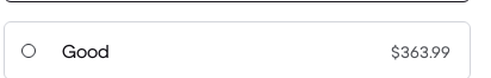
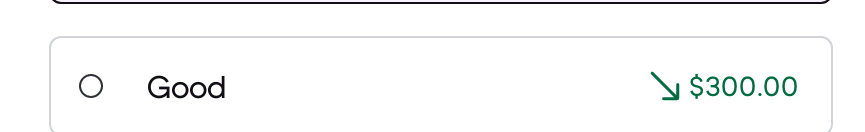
[391,42,450,63] $363.99 -> [689,69,799,105] $300.00

